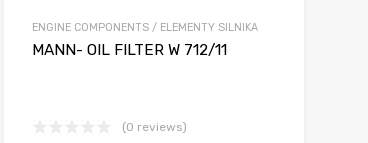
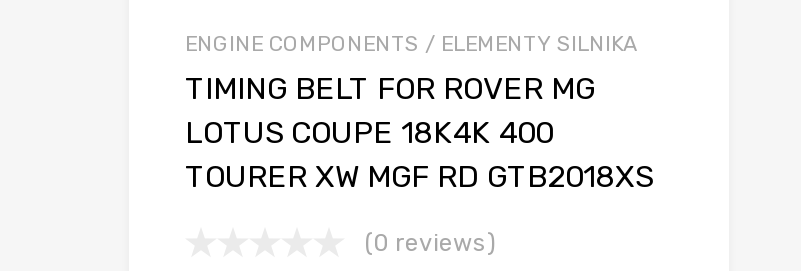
[32,41,227,59] MANN- OIL FILTER W 712/11 -> [185,70,653,194] TIMING BELT FOR ROVER MG | LOTUS COUPE 18K4K 400 | TOURER XW MGF RD GTB2018XS

